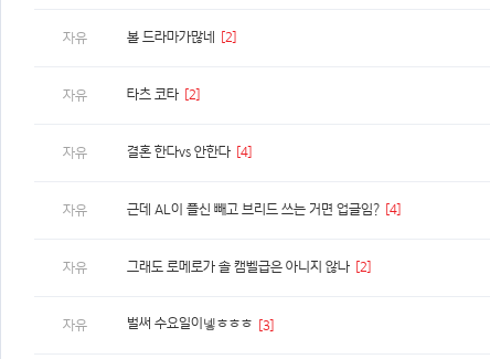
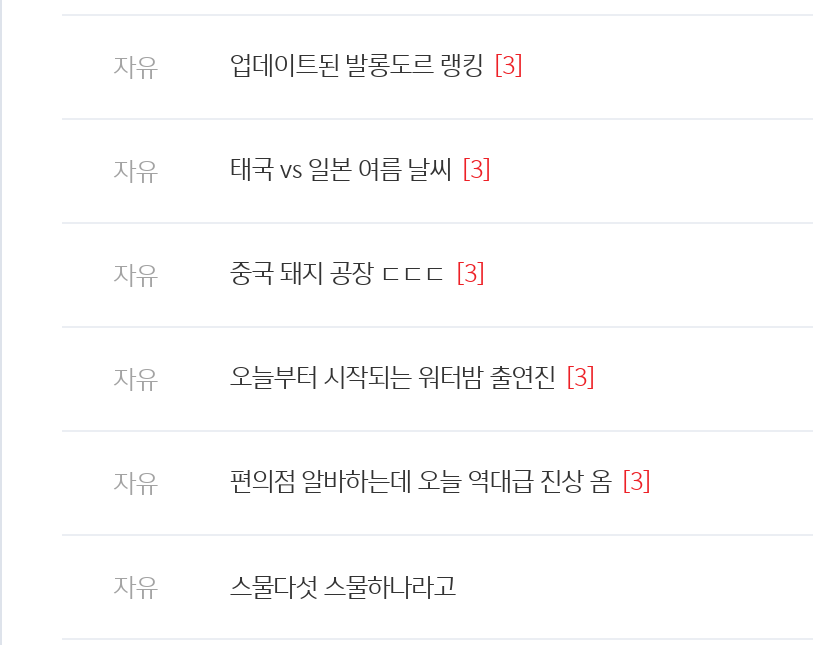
[127,29,236,45] 볼 드라마가많네 [2] -> [230,50,522,80] 업데이트된 발롱도르 랭킹 [3]
[127,86,200,103] 타츠 코타 [2] -> [230,154,490,184] 태국 vs 일본 여름 날씨 [3]
[127,144,252,160] 결혼 한다vs 안한다 [4] -> [230,258,484,288] 중국 돼지 공장 ㄷㄷㄷ [3]
[127,201,401,218] 근데 AL이 플신 빼고 브리드 쓰는 거면 업글임? [4] -> [230,362,594,392] 오늘부터 시작되는 워터밤 출연진 [3]
[127,258,371,275] 그래도 로메로가 솔 캠벨급은 아니지 않나 [2] -> [230,466,650,496] 편의점 알바하는데 오늘 역대급 진상 옴 [3]
[127,315,274,334] 벌써 수요일이넿ㅎㅎㅎ [3] -> [230,572,456,602] 스물다섯 스물하나라고

